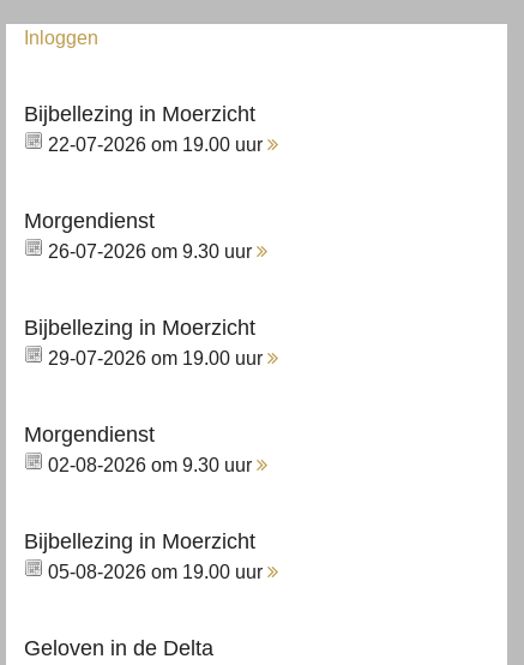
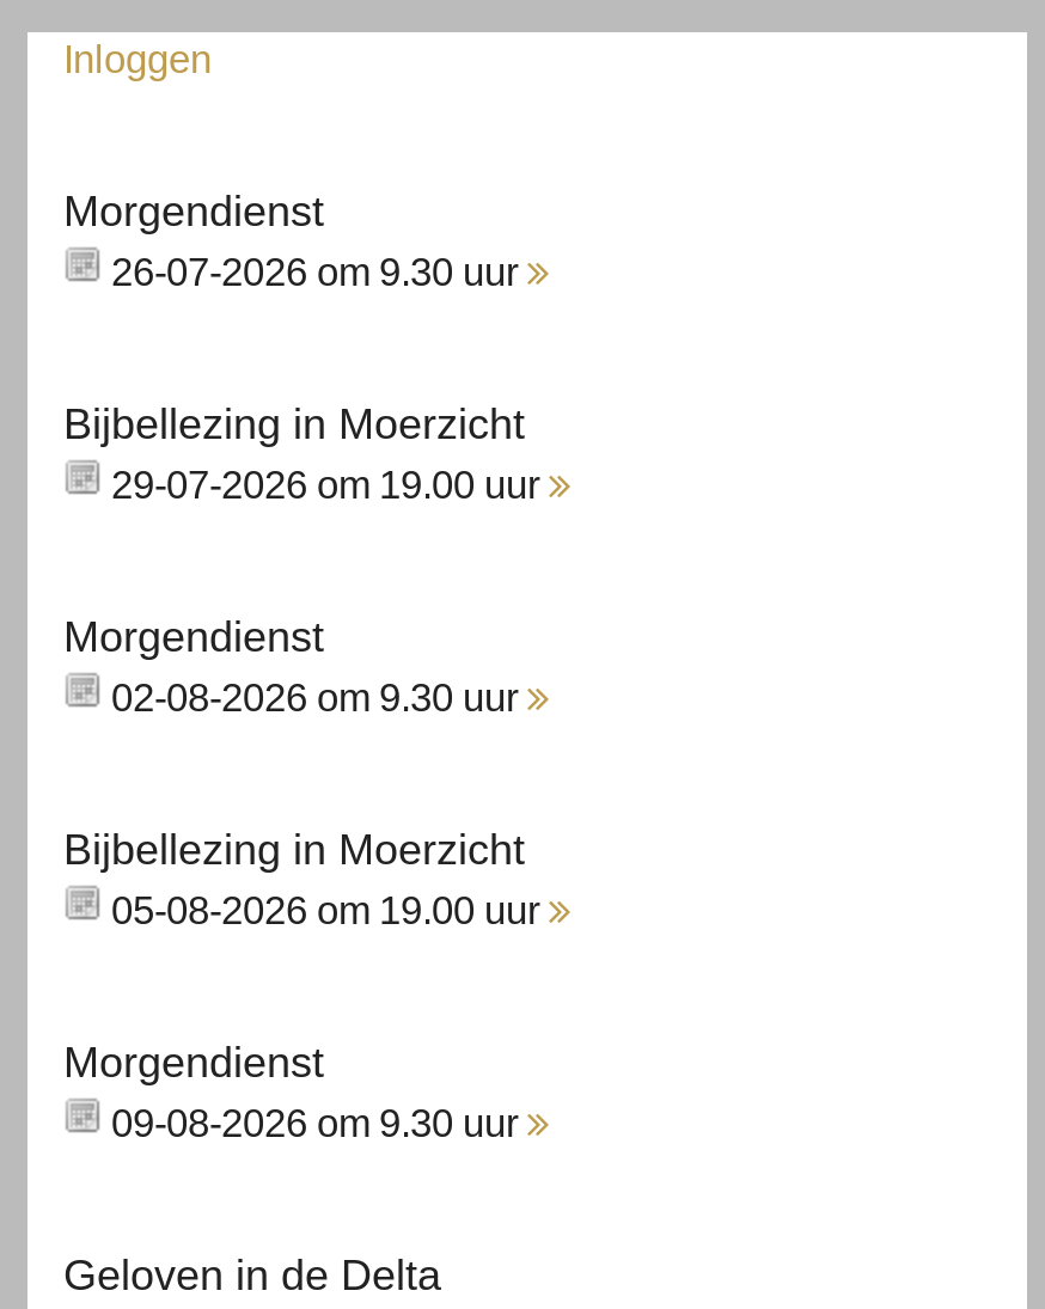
[24,103,267,155] Bijbellezing in Moerzicht | 22-07-2026 om 19.00 uur -> none
moved [24,209,267,583] -> [63,189,549,932]: Morgendienst | 26-07-2026 om 9.30 uur | Bijbellezing in Moerzicht | 29-07-2026 om 19.00 uur | Morgendienst | 02-08-2026 om 9.30 uur | Bijbellezing in Moerzicht | 05-08-2026 om 19.00 uur
none -> [63,1040,527,1145] Morgendienst | 09-08-2026 om 9.30 uur

